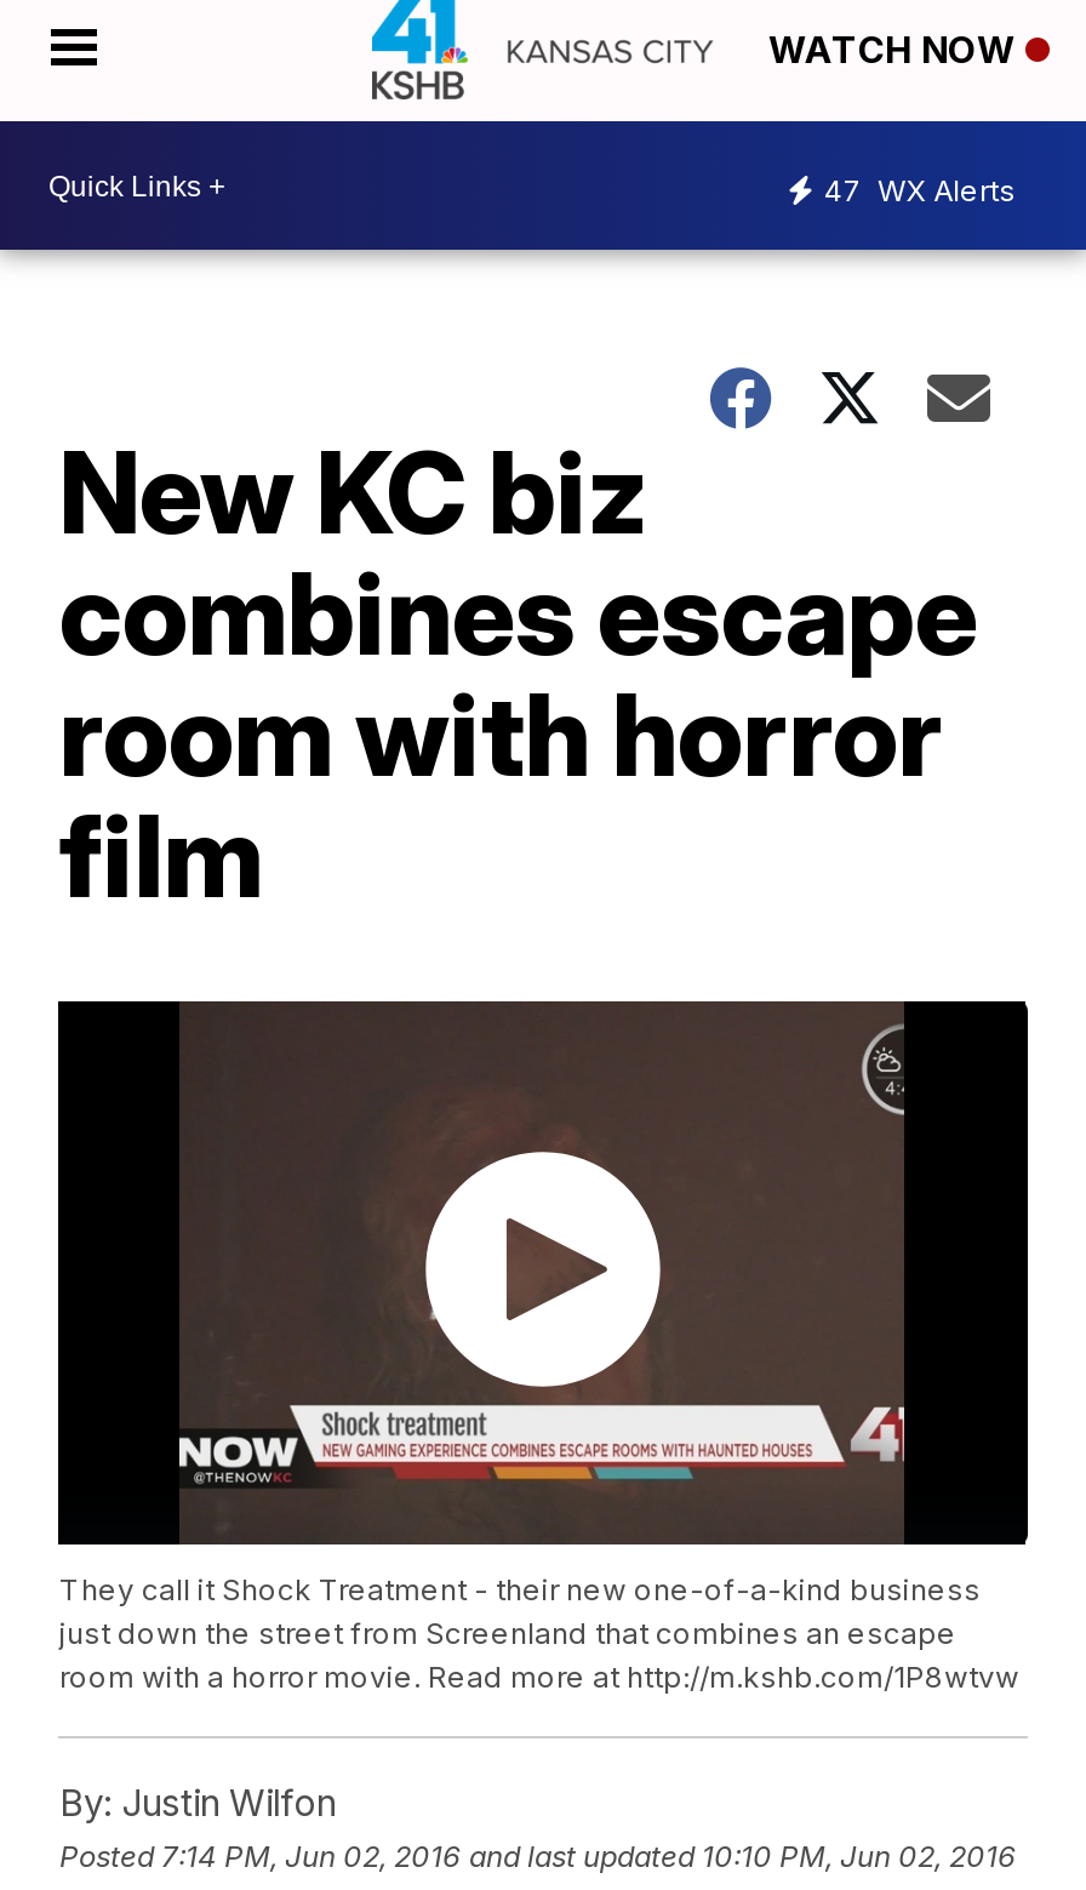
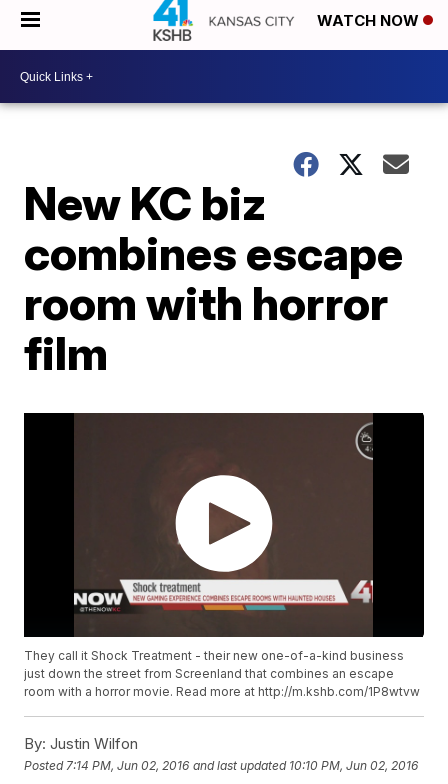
[824,171,1016,207] 47 WX Alerts -> none

